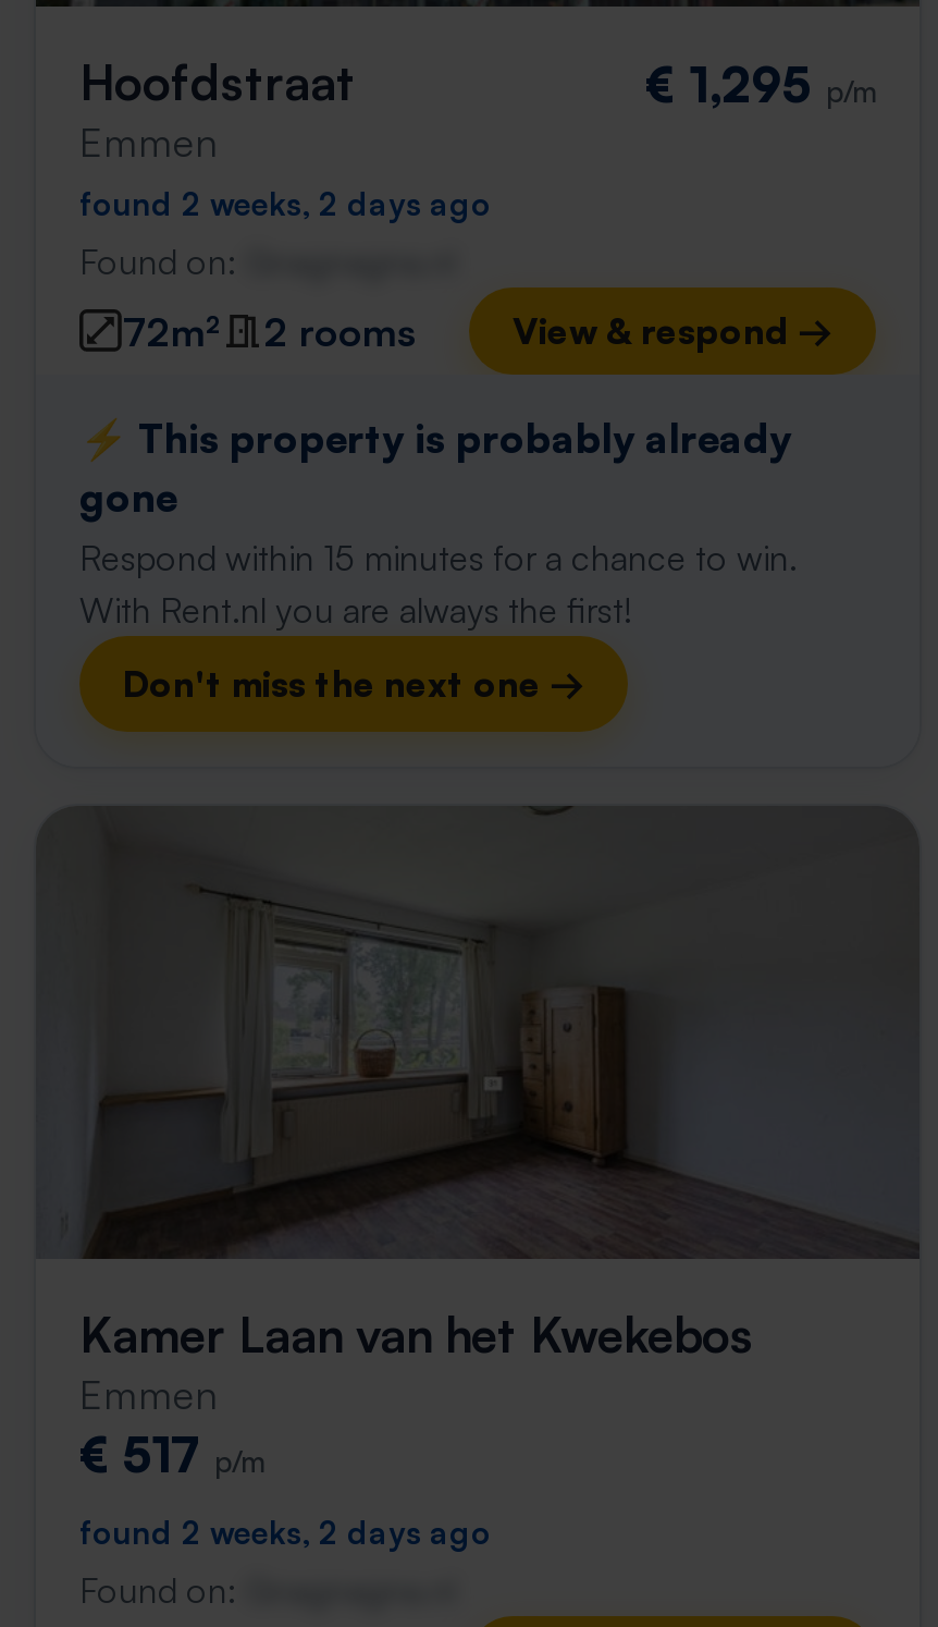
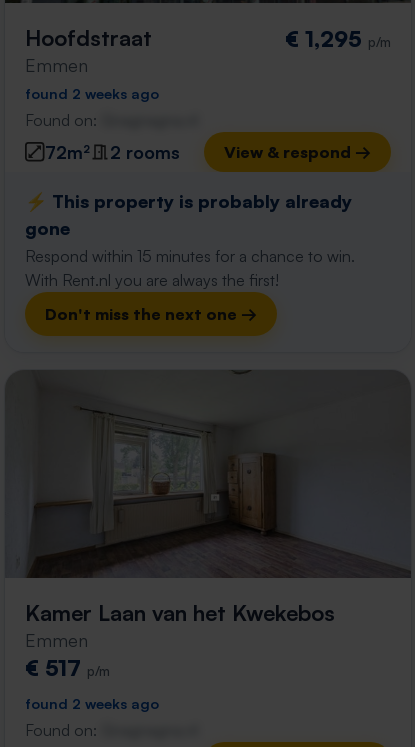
[79,183,491,222] found 2 weeks, 2 days ago -> [25,84,159,102] found 2 weeks ago
[79,1512,491,1551] found 2 weeks, 2 days ago -> [25,694,159,712] found 2 weeks ago

